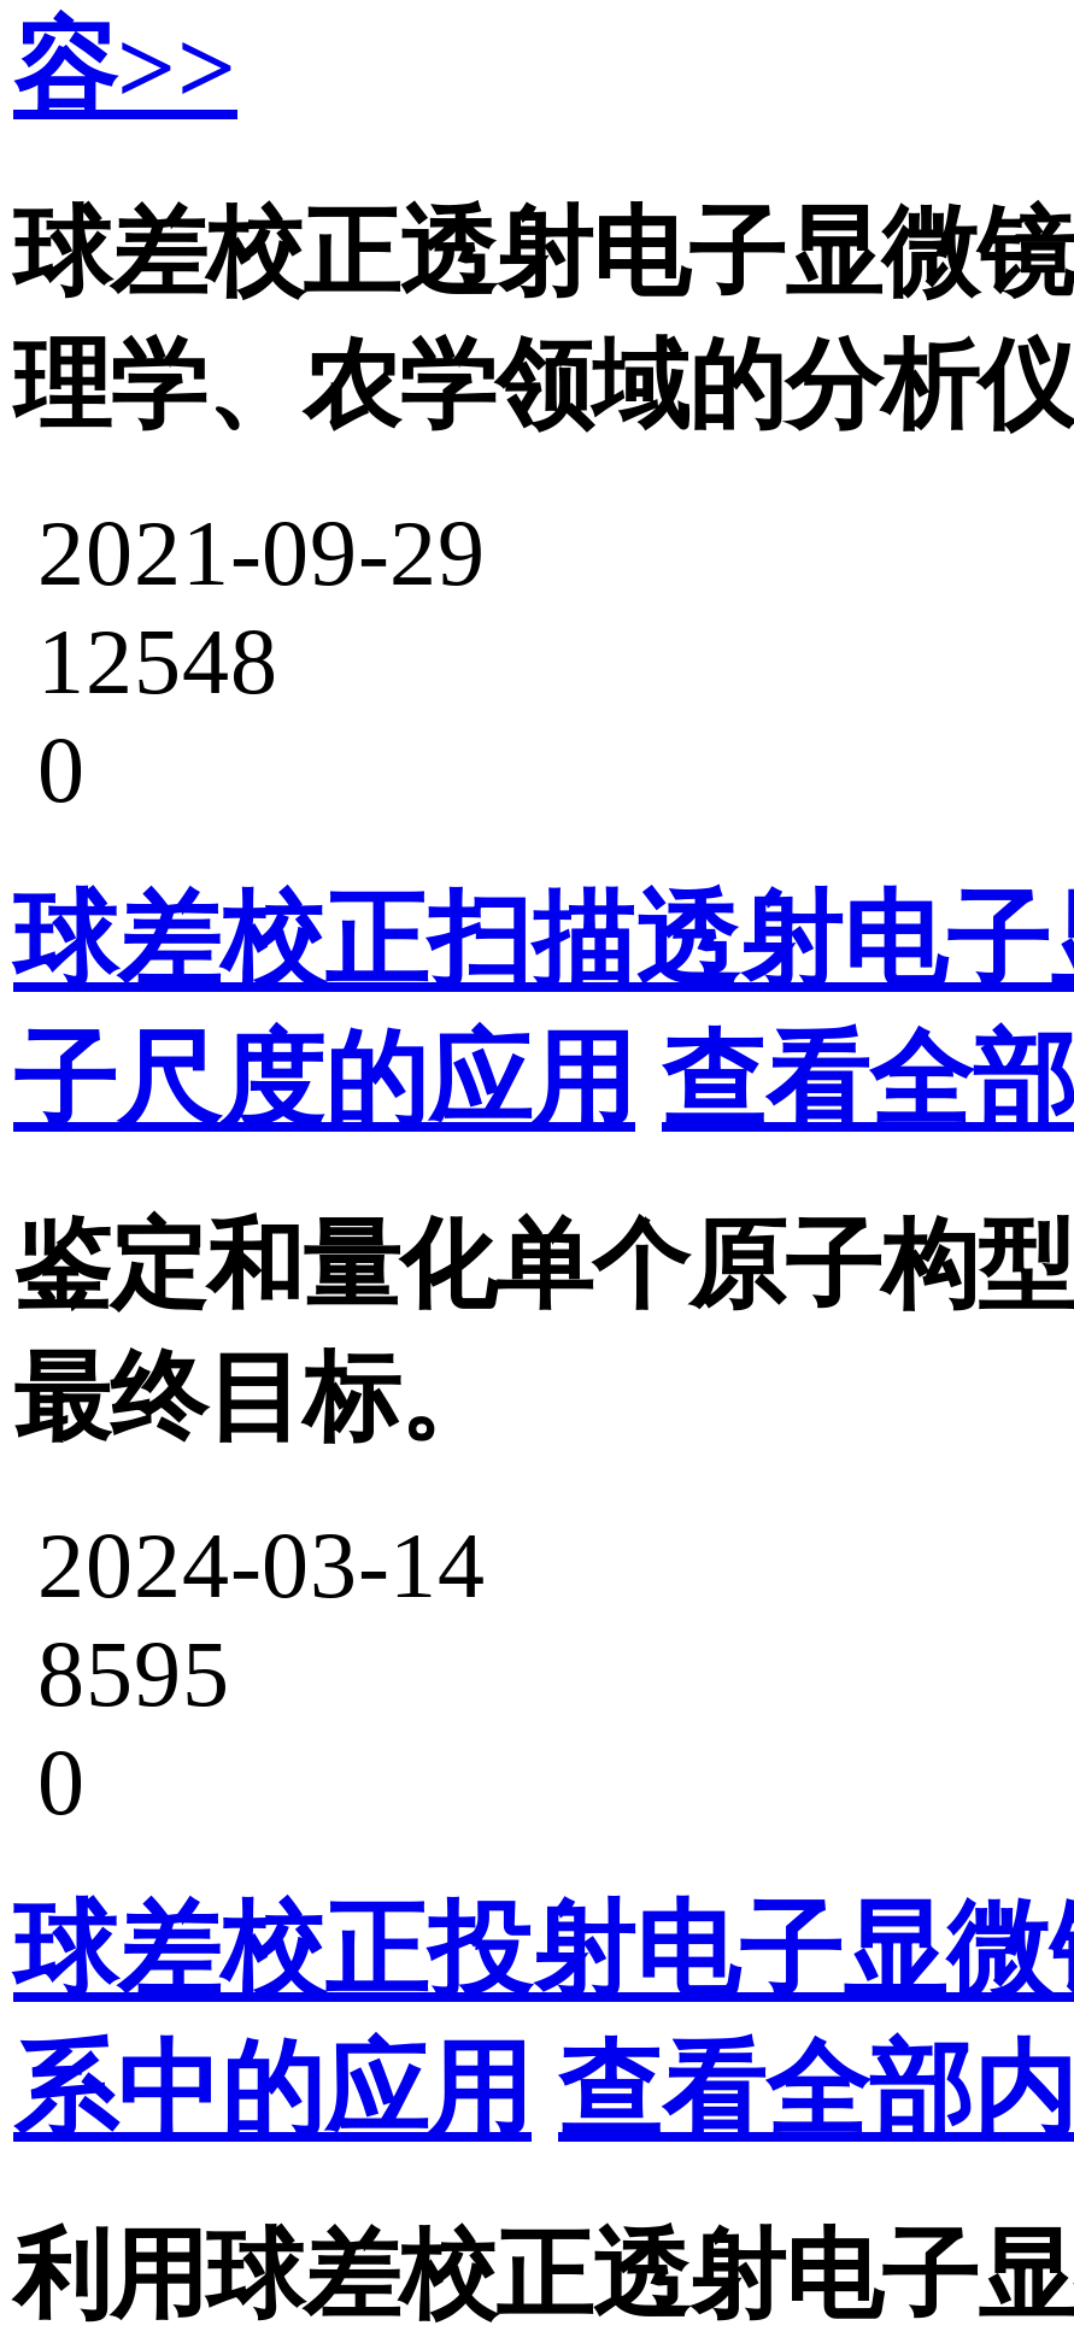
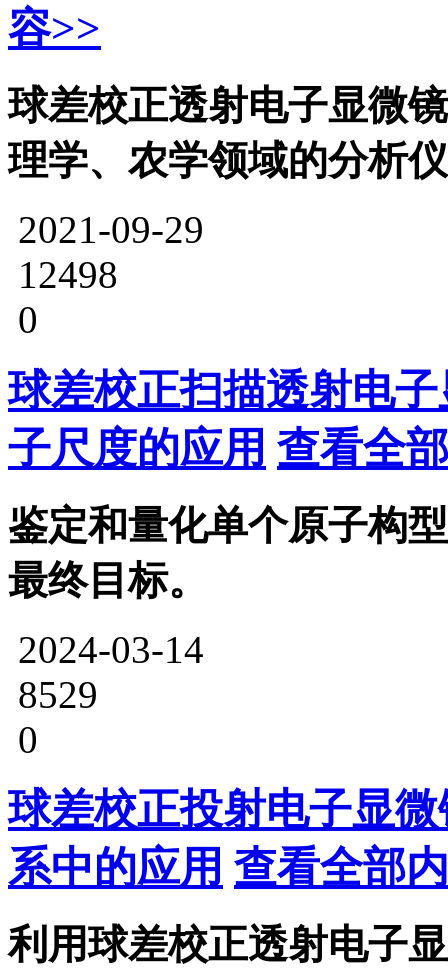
[13,609,278,712] 12548 -> [8,253,118,296] 12498
[13,1620,230,1723] 8595 -> [8,672,98,715] 8529

